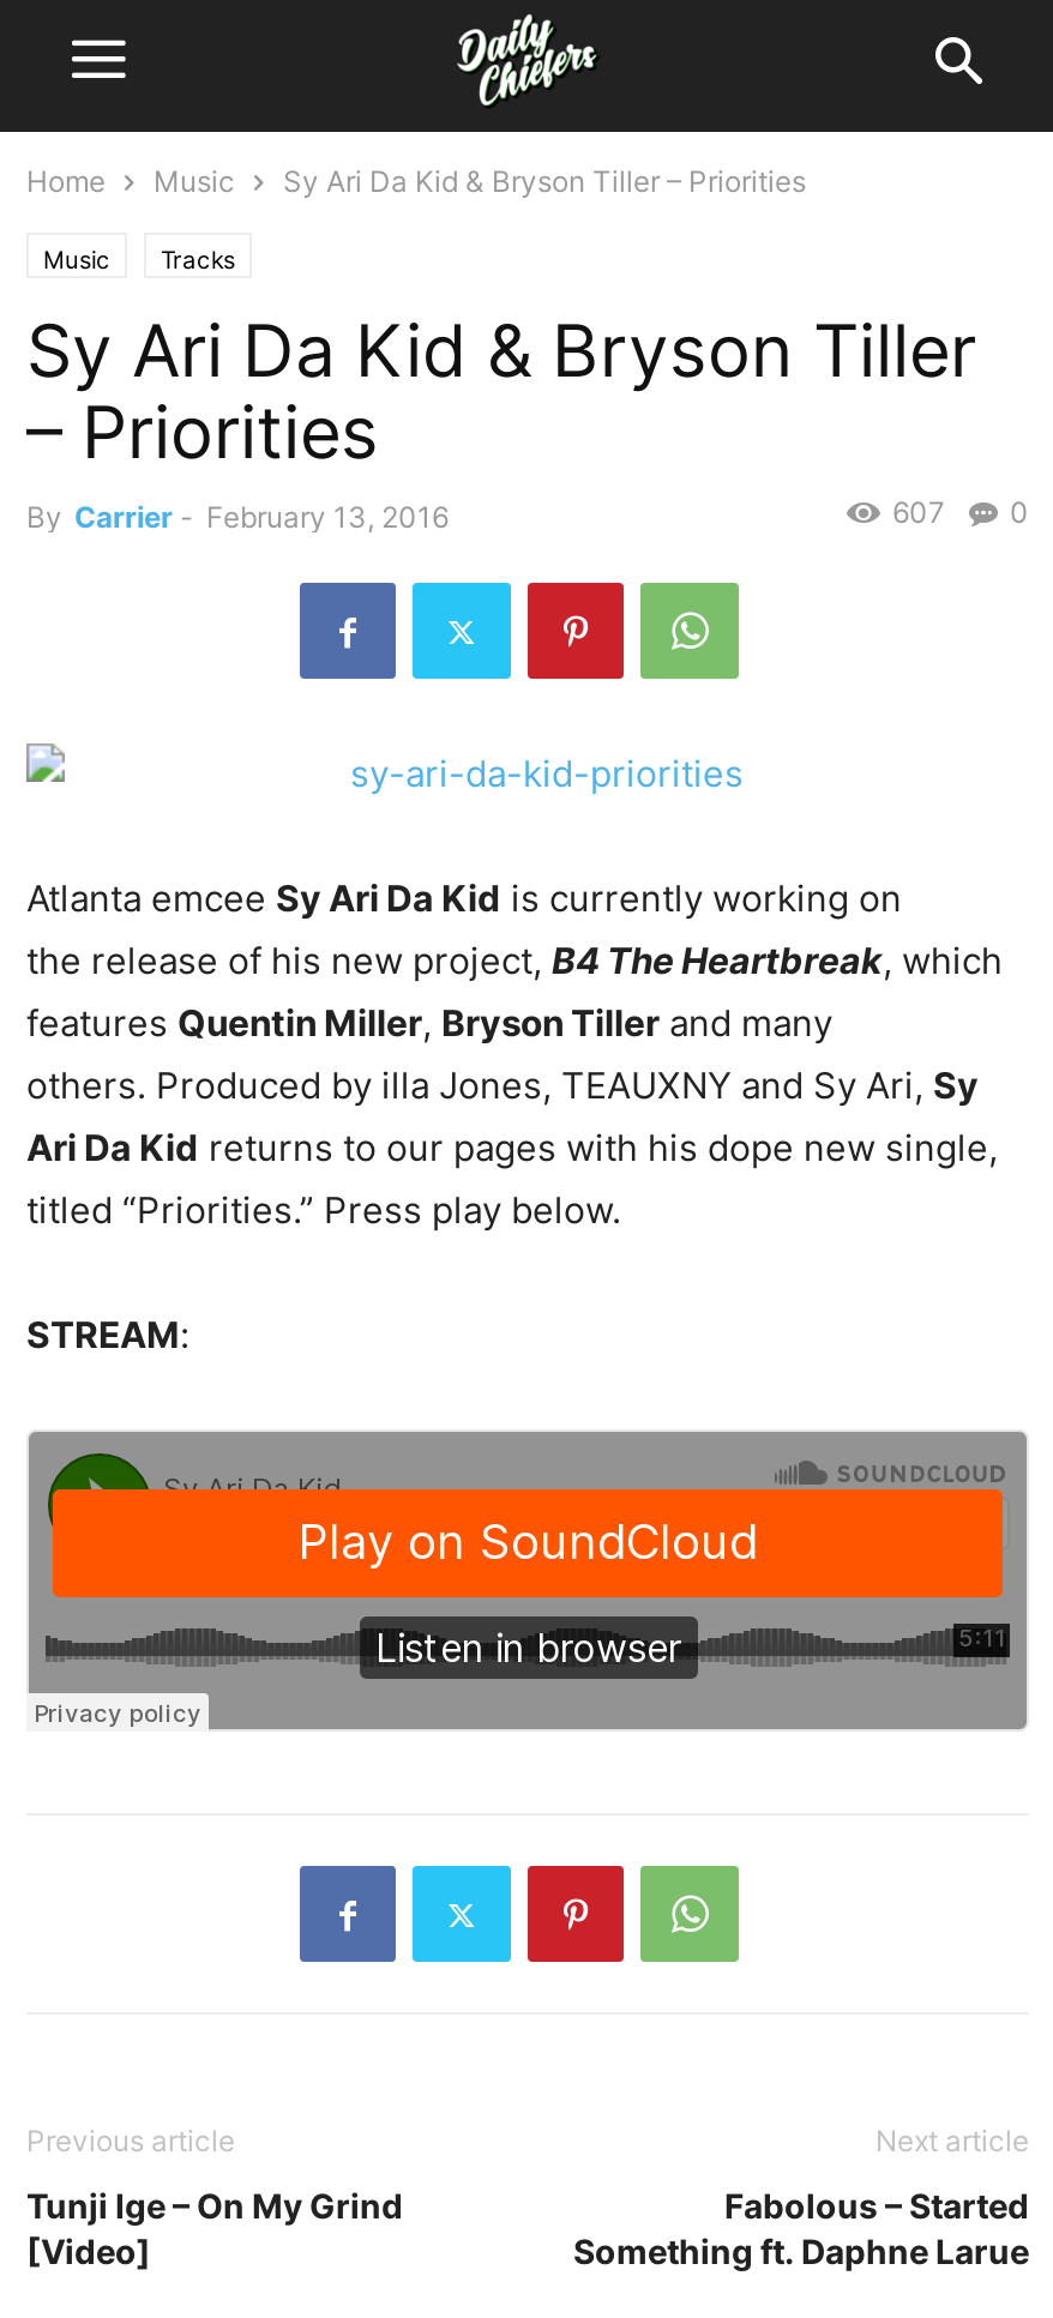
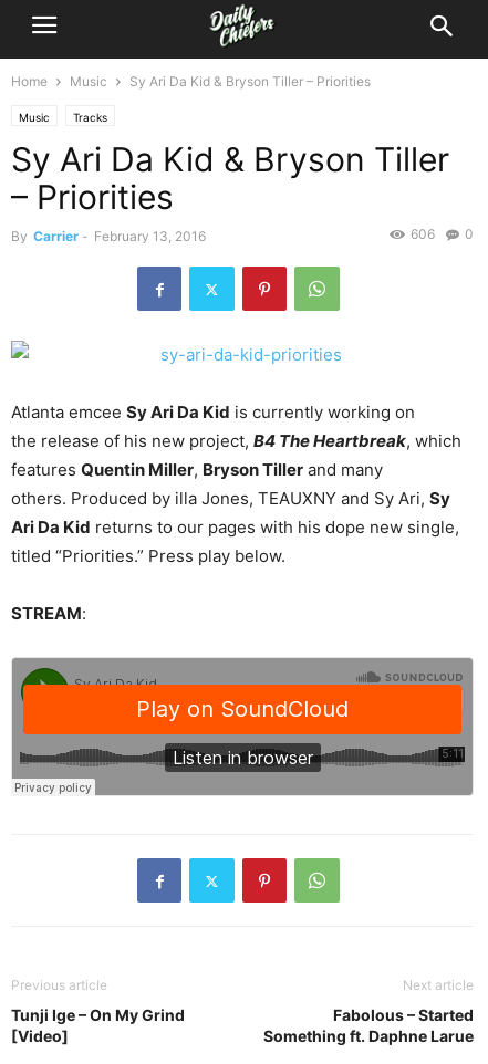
[892,494,1029,530] 607 0 -> [411,226,474,242] 606 0

